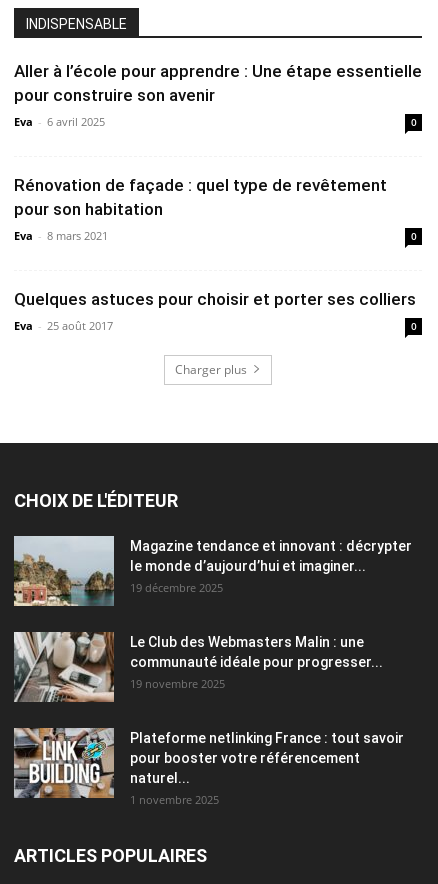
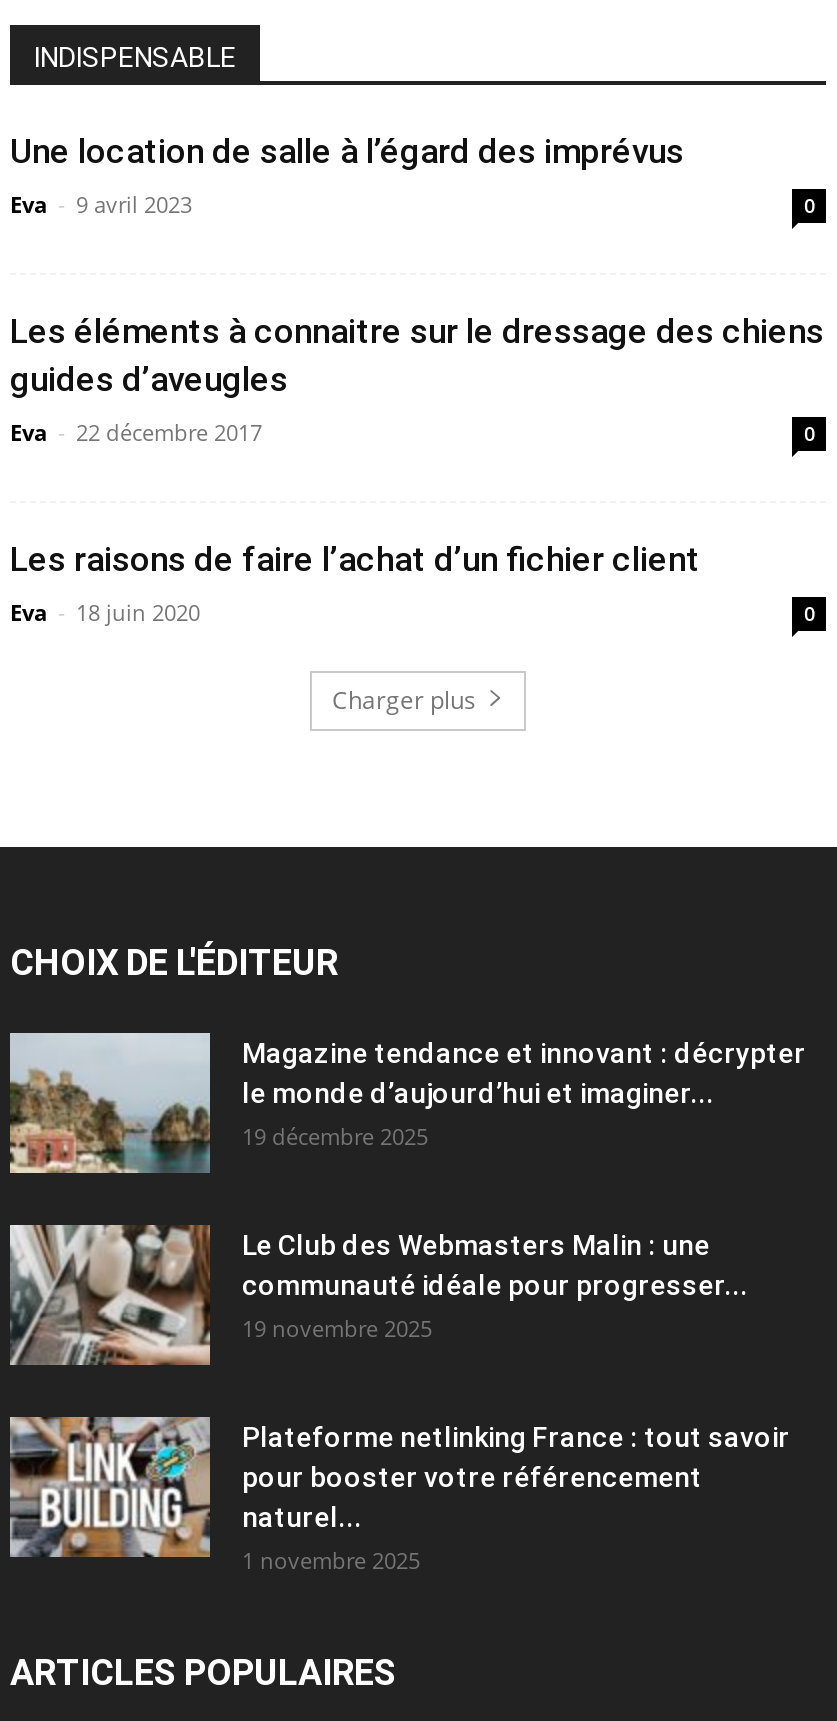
[14,61,422,129] Aller à l’école pour apprendre : Une étape essentielle | pour construire son avenir | Eva - 6 avril 2025 -> [10,130,684,218] Une location de salle à l’égard des imprévus | Eva - 9 avril 2023
[14,175,387,243] Rénovation de façade : quel type de revêtement | pour son habitation | Eva - 8 mars 2021 -> [10,310,824,446] Les éléments à connaitre sur le dressage des chiens | guides d’aveugles | Eva - 22 décembre 2017
[14,289,416,333] Quelques astuces pour choisir et porter ses colliers | Eva - 25 août 2017 -> [10,538,700,626] Les raisons de faire l’achat d’un fichier client | Eva - 18 juin 2020

